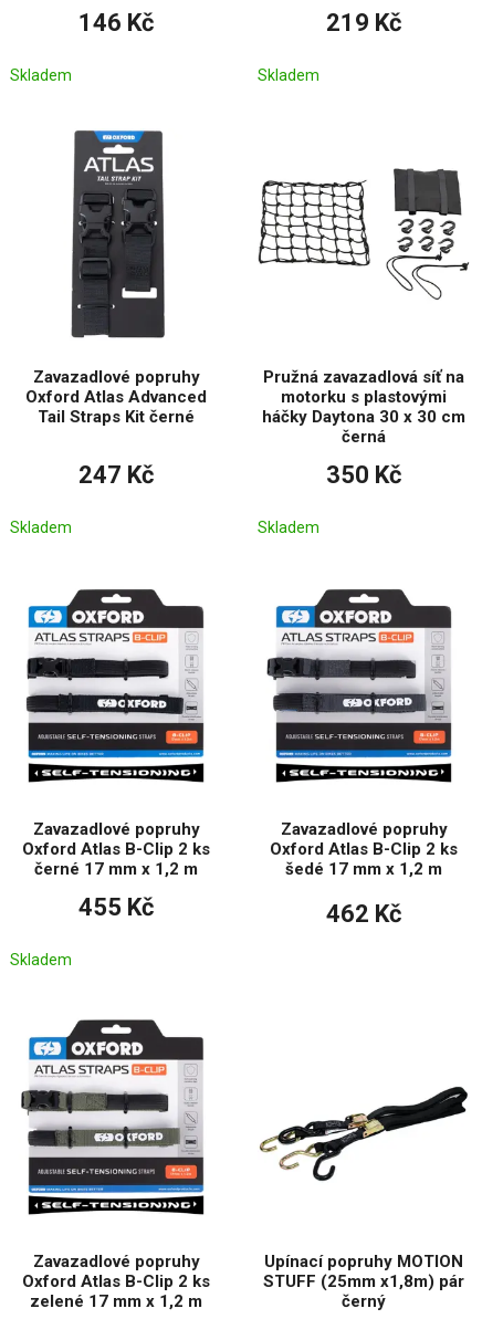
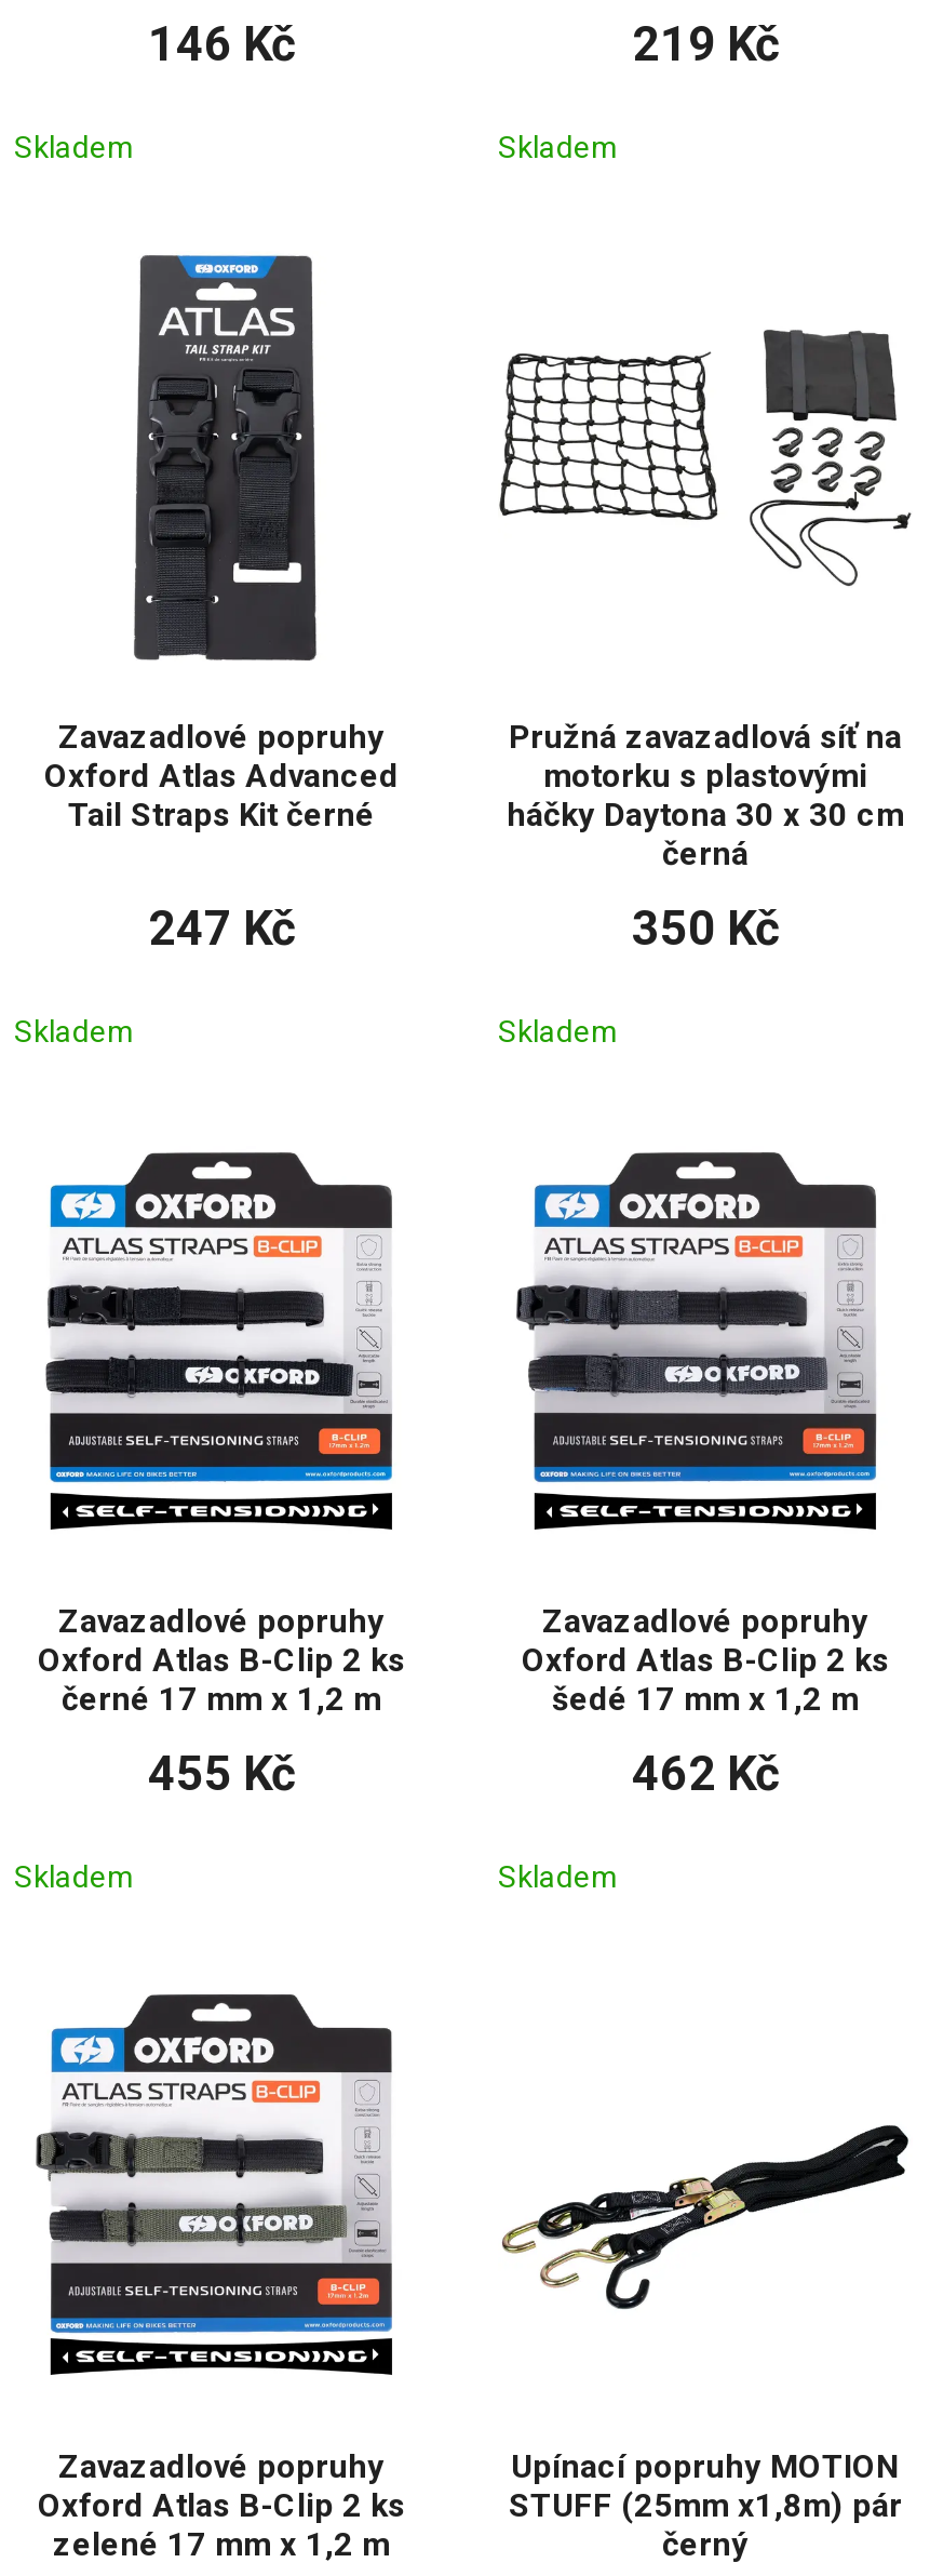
none -> [498,1858,619,1893] Skladem

